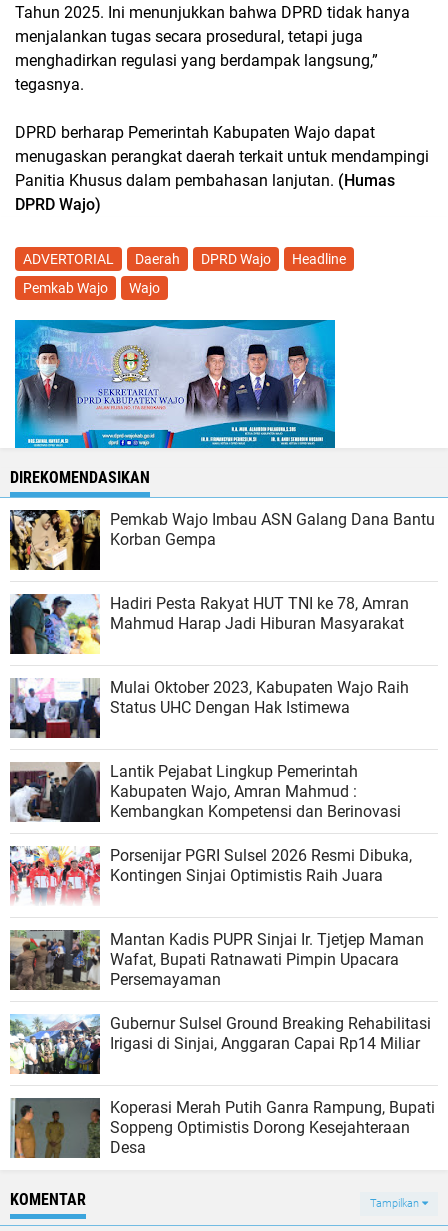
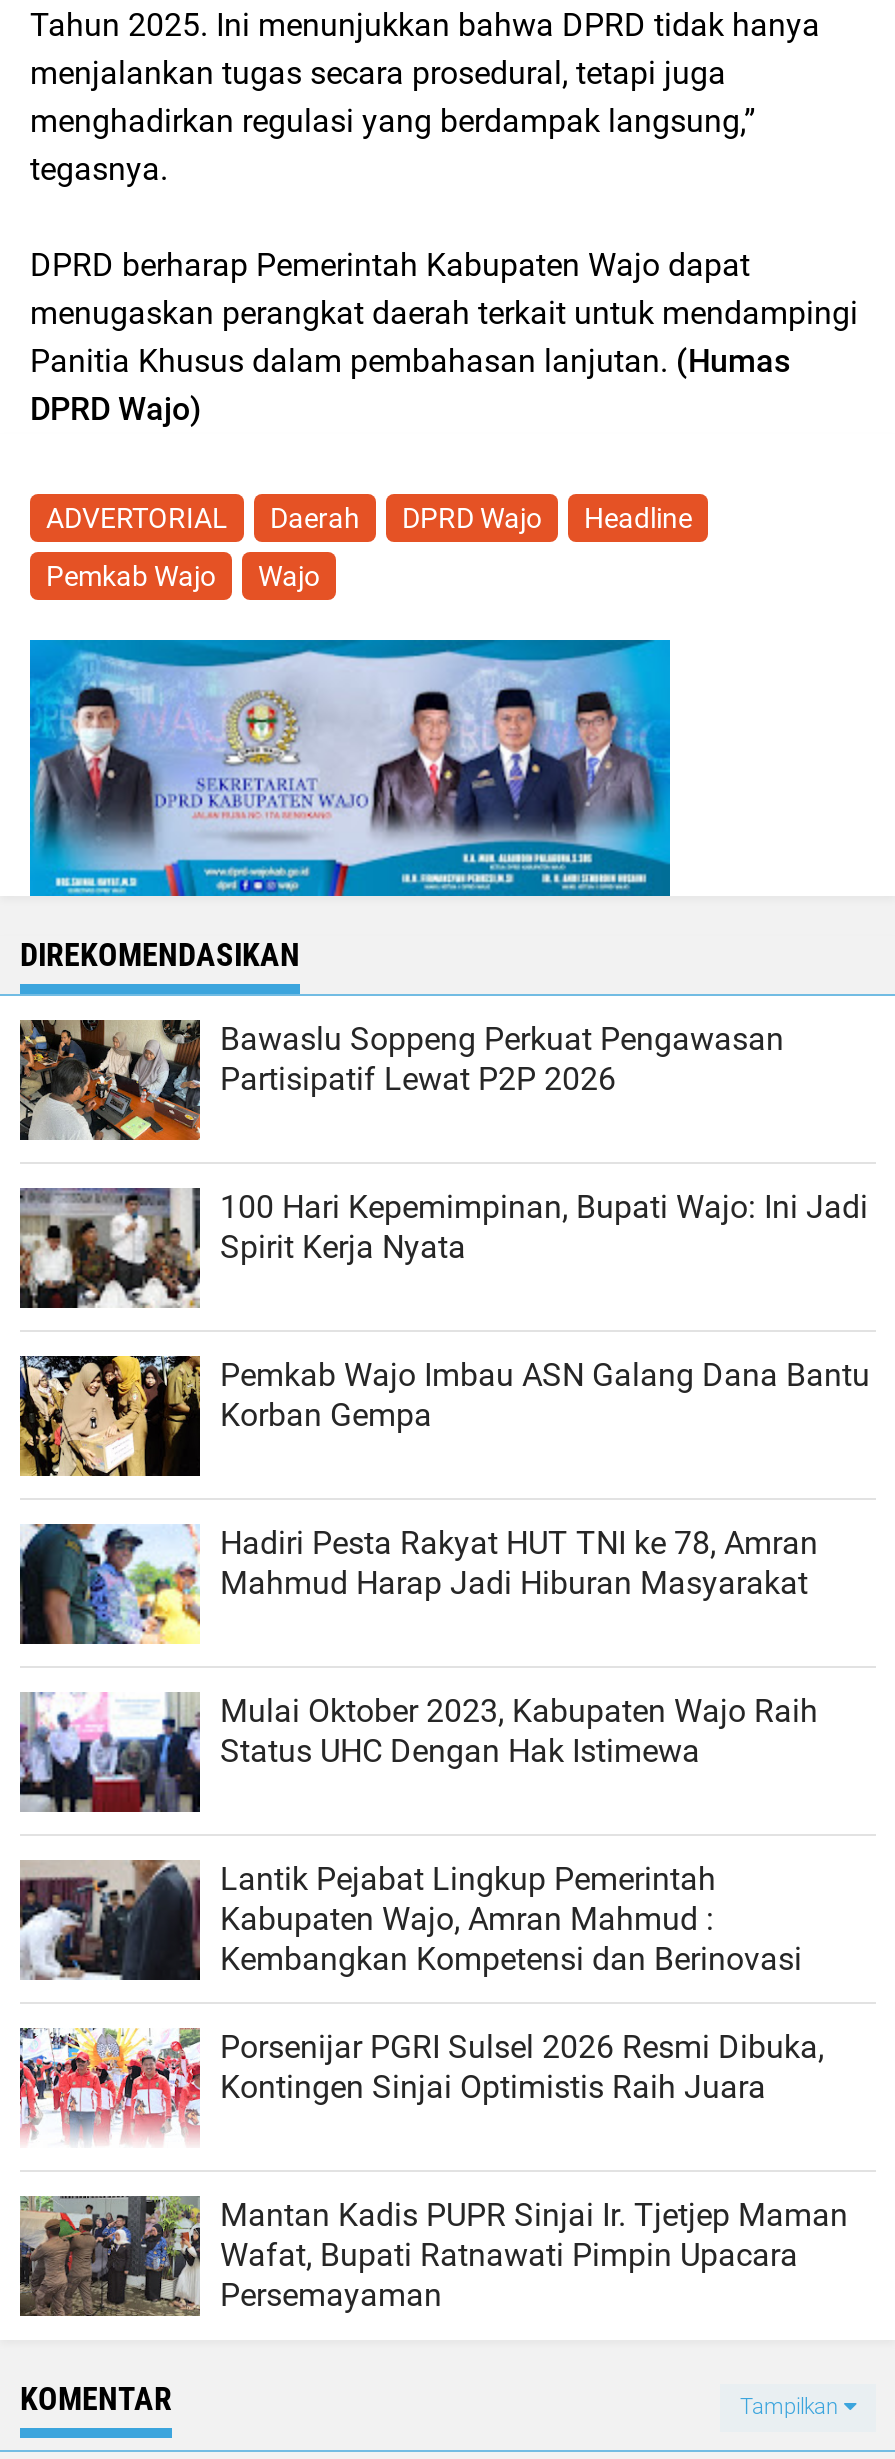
none -> [18,1018,868,1266] [image] | Bawaslu Soppeng Perkuat Pengawasan | Partisipatif Lewat P2P 2026 | 100 Hari Kepemimpinan, Bupati Wajo: Ini Jadi | Spirit Kerja Nyata
none -> [18,1186,198,1308] [image]
moved [8,508,435,989] -> [16,1352,870,2314]: [image] | Pemkab Wajo Imbau ASN Galang Dana Bantu | Korban Gempa | ... | Wafat, Bupati Ratnawati Pimpin Upacara | Persemayaman
[10,1014,435,1157] [image] | Gubernur Sulsel Ground Breaking Rehabilitasi | Irigasi di Sinjai, Anggaran Capai Rp14 Miliar | Koperasi Merah Putih Ganra Rampung, Bupati | Soppeng Optimistis Dorong Kesejahteraan | Desa -> none
[11,1098,96,1158] [image] -> none

